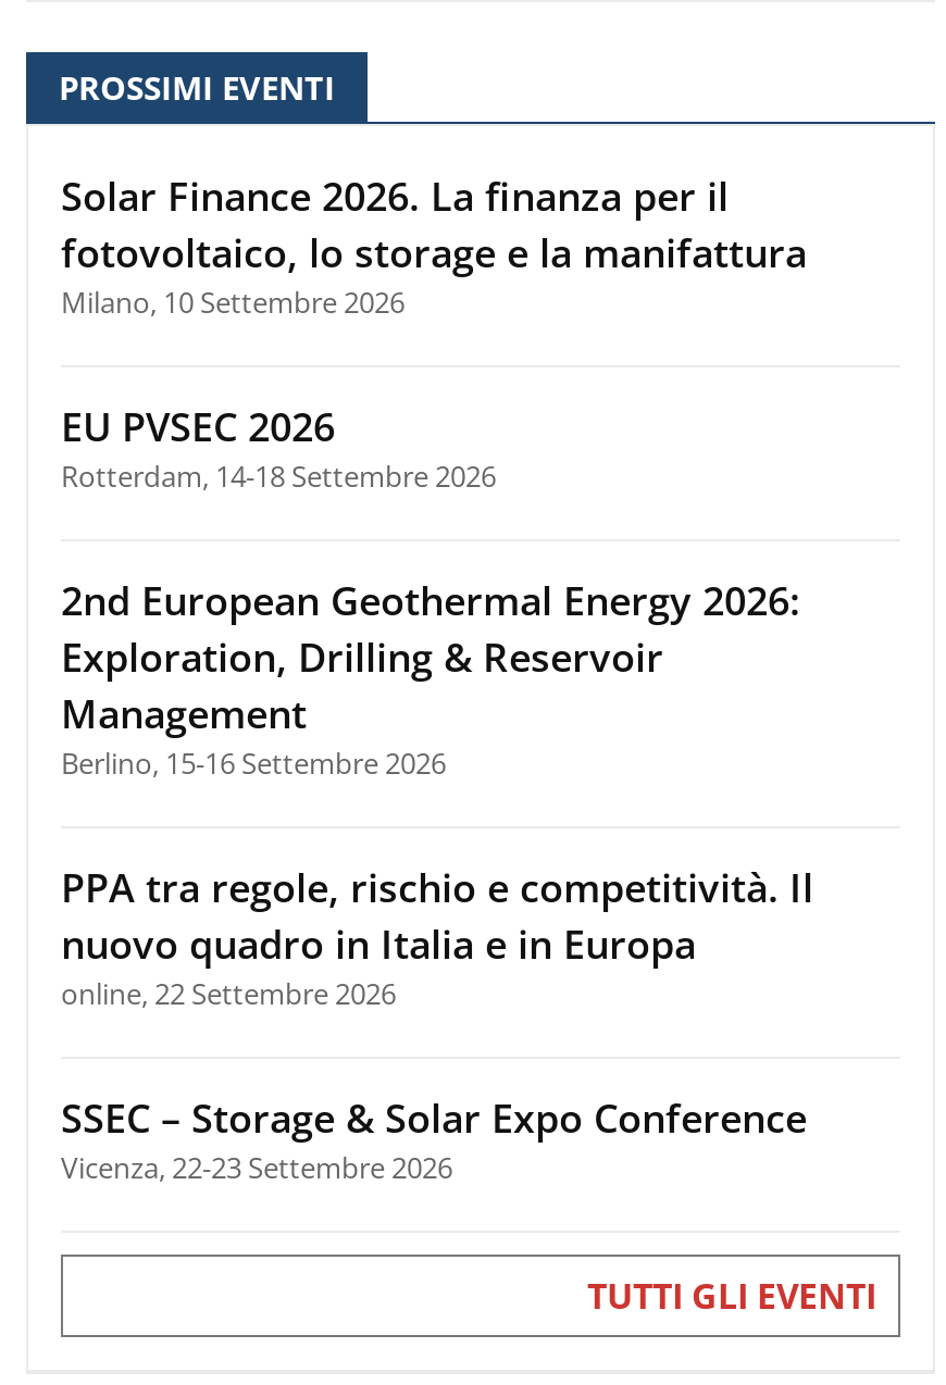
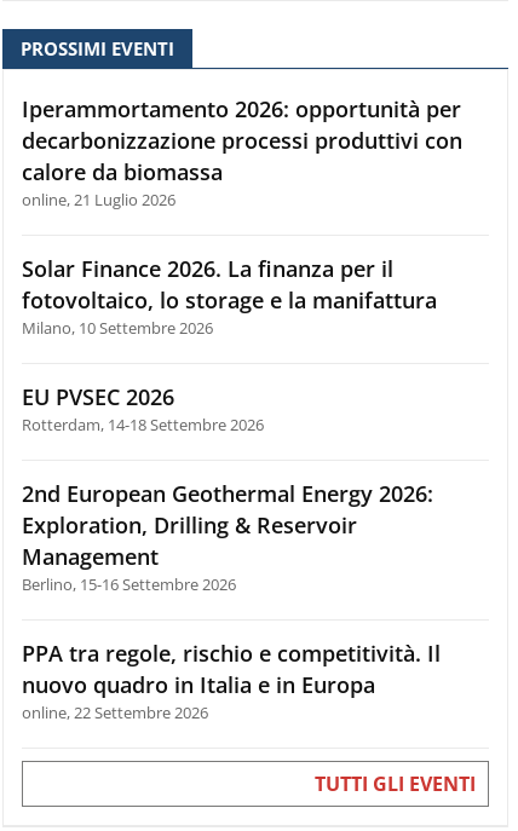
none -> [22,94,462,210] Iperammortamento 2026: opportunità per | decarbonizzazione processi produttivi con | calore da biomassa | online, 21 Luglio 2026
moved [61,169,813,1013] -> [22,254,441,723]: Solar Finance 2026. La finanza per il | fotovoltaico, lo storage e la manifattura | Milano, 10 Settembre 2026 | ... | nuovo quadro in Italia e in Europa | online, 22 Settembre 2026
[61,1091,807,1186] SSEC – Storage & Solar Expo Conference | Vicenza, 22-23 Settembre 2026 -> none

